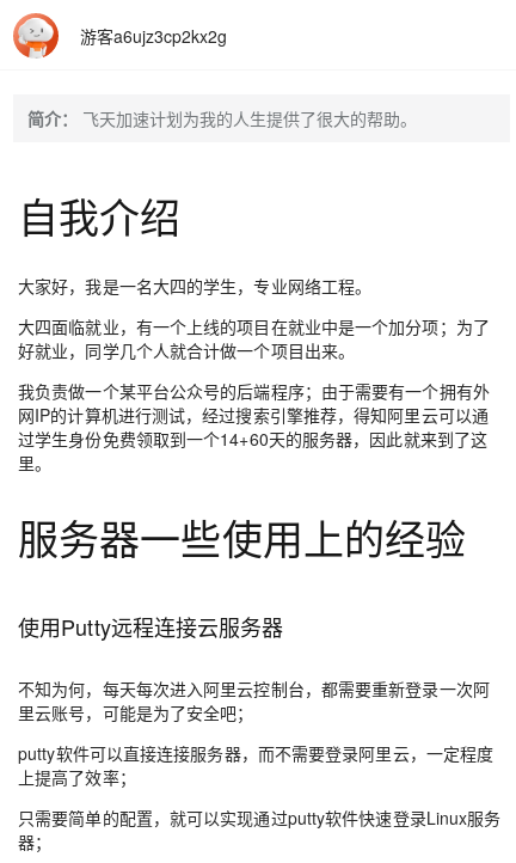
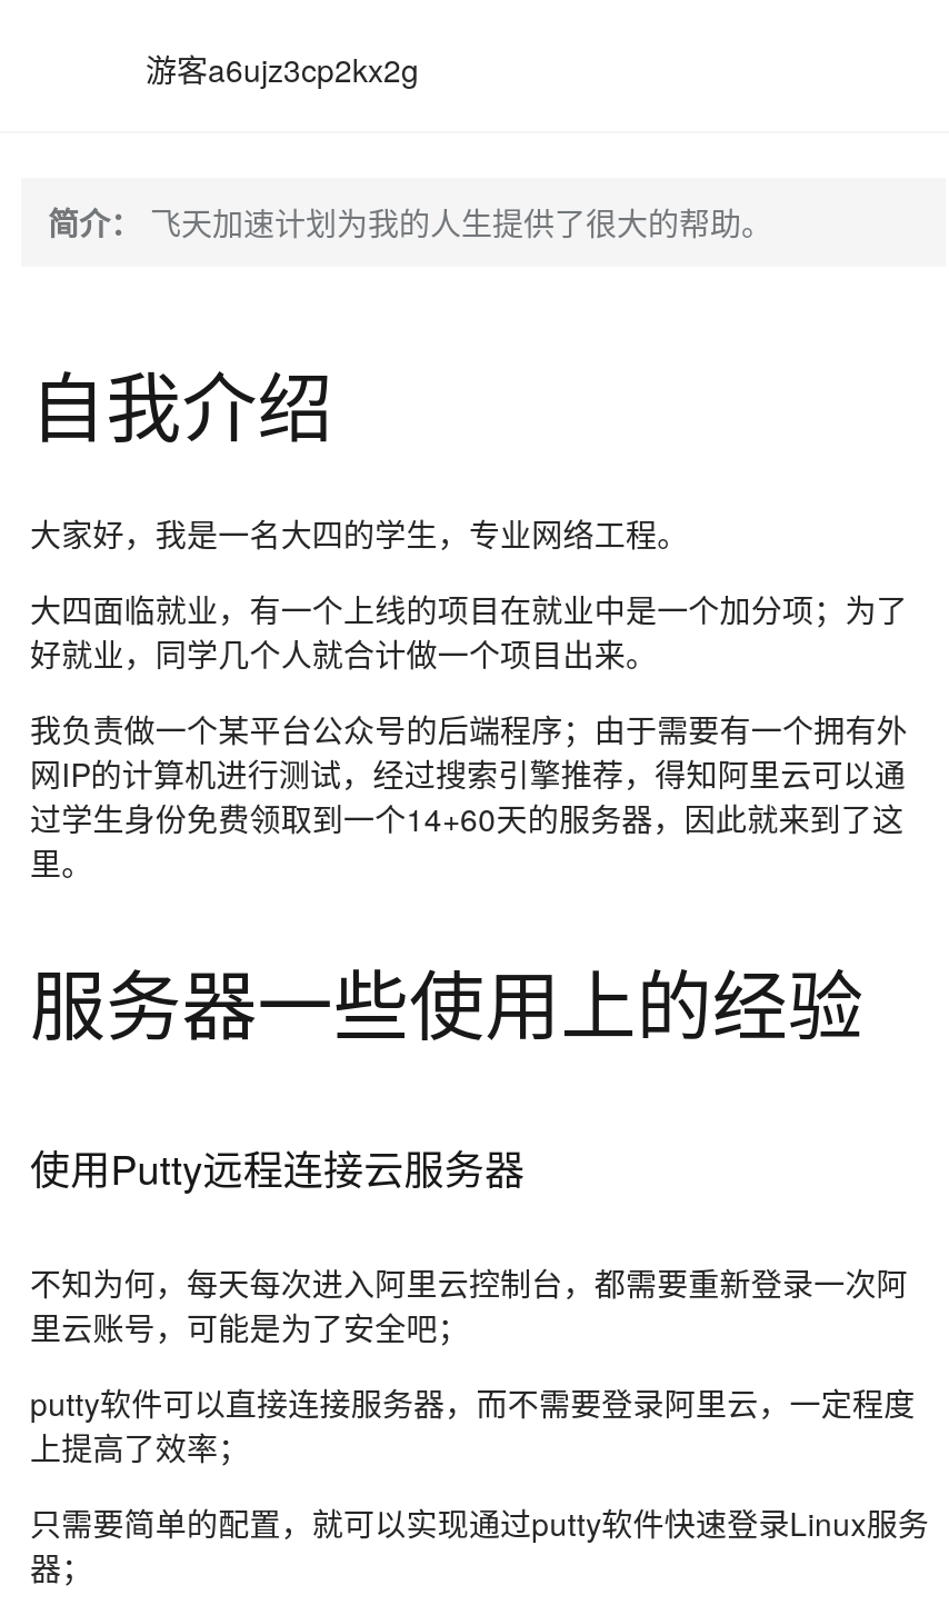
[12,12,60,59] [image] -> none

